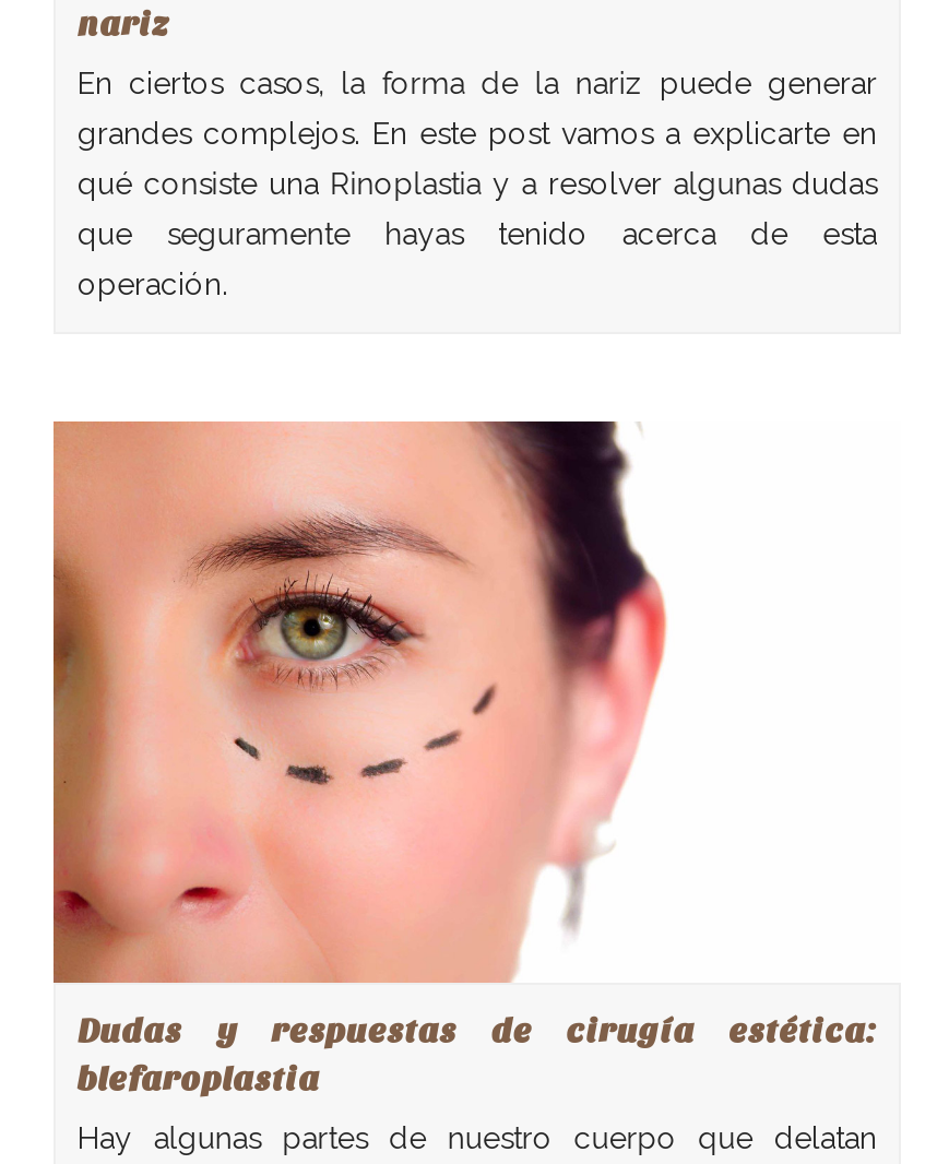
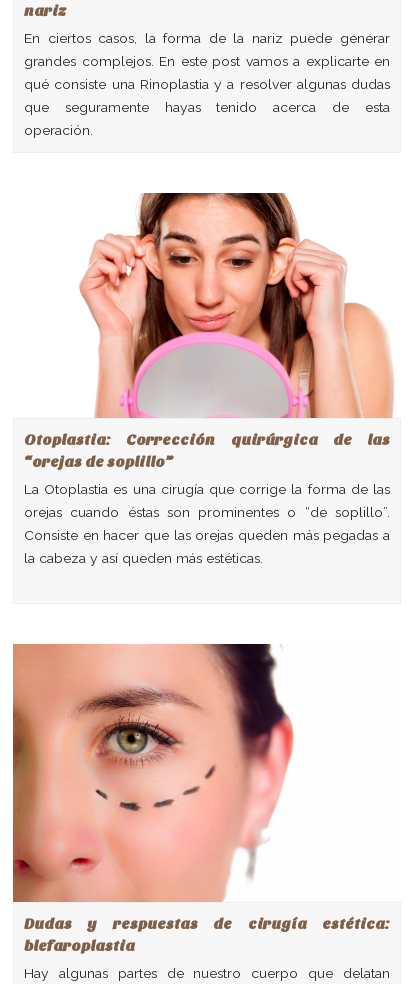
none -> [24,192,394,566] [image] | Otoplastia: Corrección quirúrgica de las | “orejas de soplillo” | La Otoplastia es una cirugía que corrige la forma de las | orejas cuando éstas son prominentes o “de soplillo”. | Consiste en hacer que las orejas queden más pegadas a | la cabeza y así queden más estéticas.

